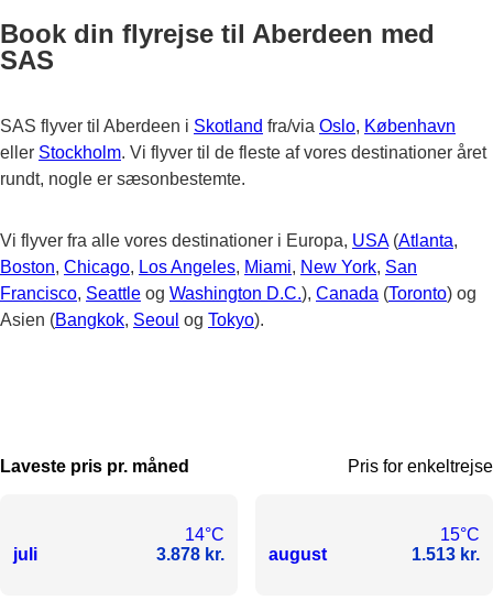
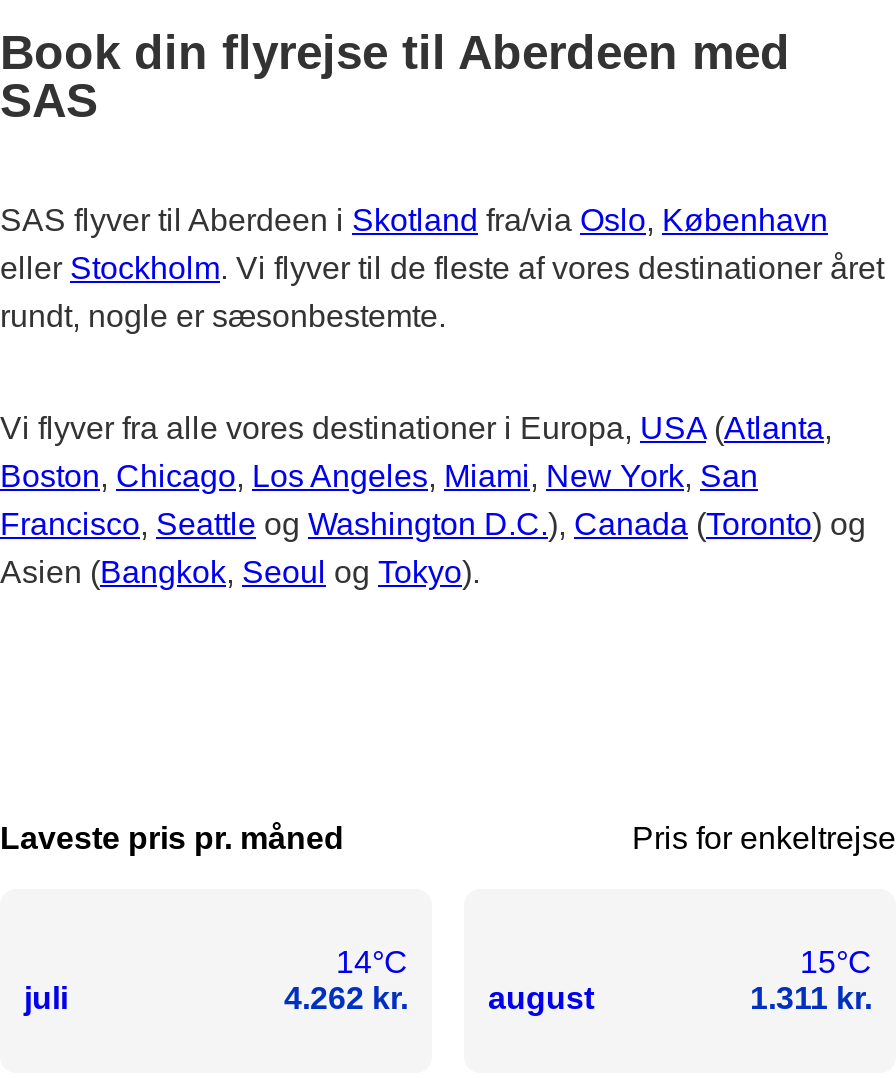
[156,545,224,563] 3.878 kr. -> [284,980,408,1014] 4.262 kr.
[412,545,480,563] 1.513 kr. -> [750,980,872,1014] 1.311 kr.

